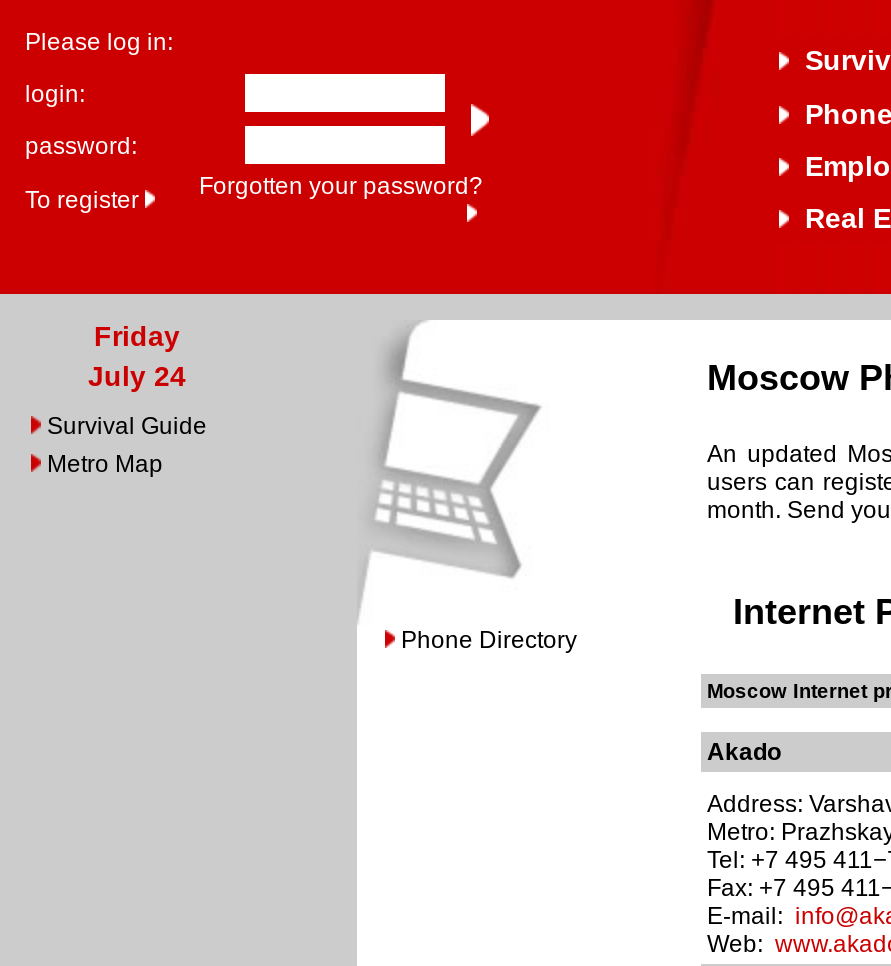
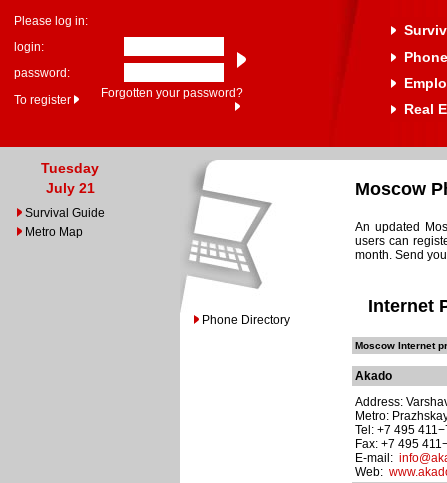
[64,320,186,392] Friday | July 24 -> [29,160,99,196] Tuesday | July 21

